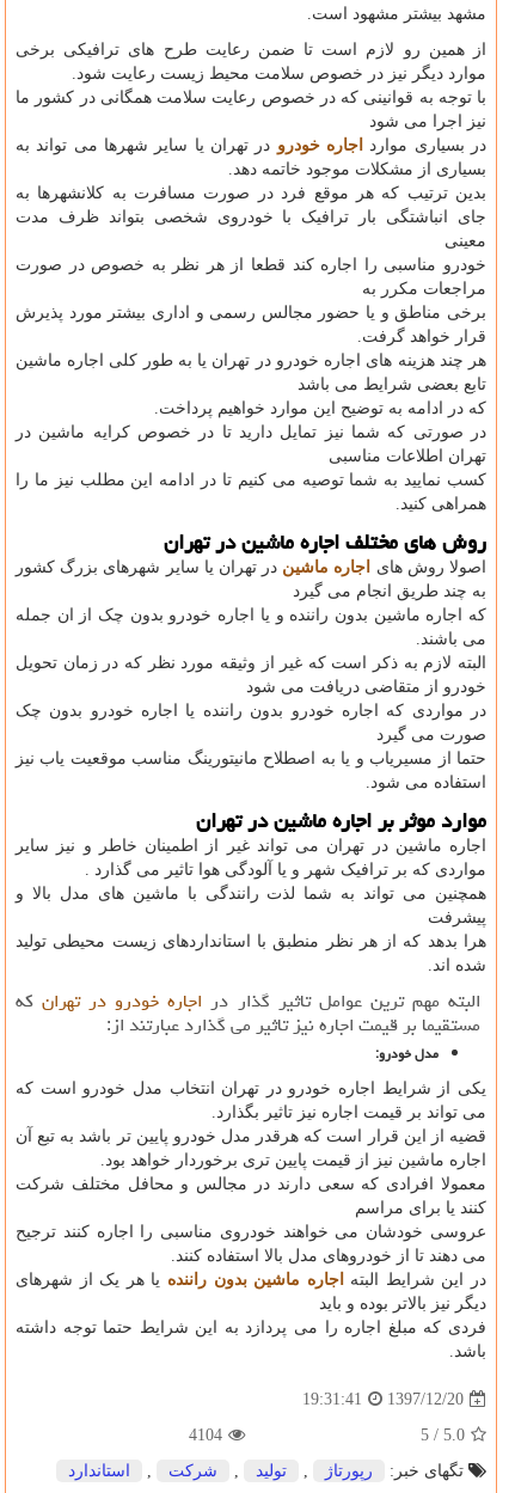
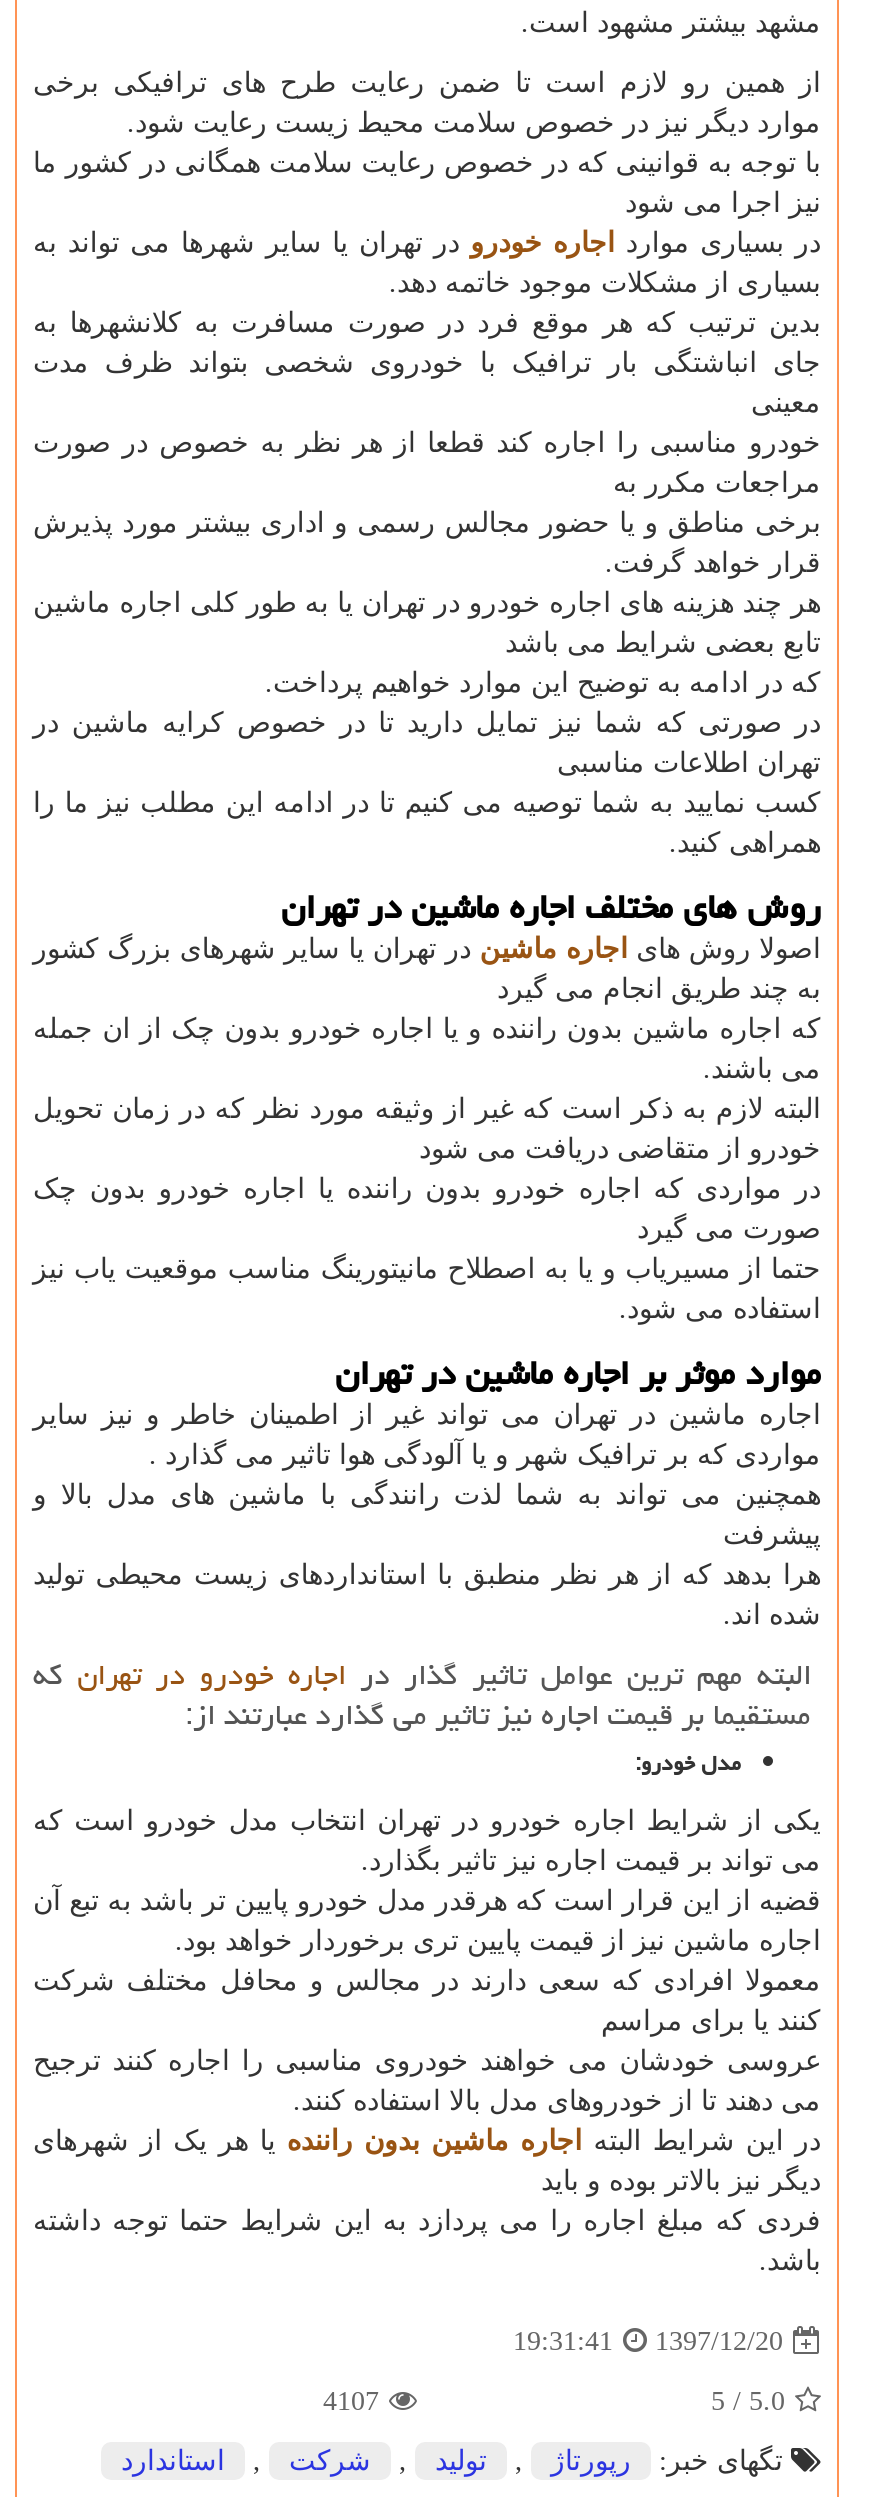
[189,1426,222,1444] 4104 -> [323,2387,379,2417] 4107

